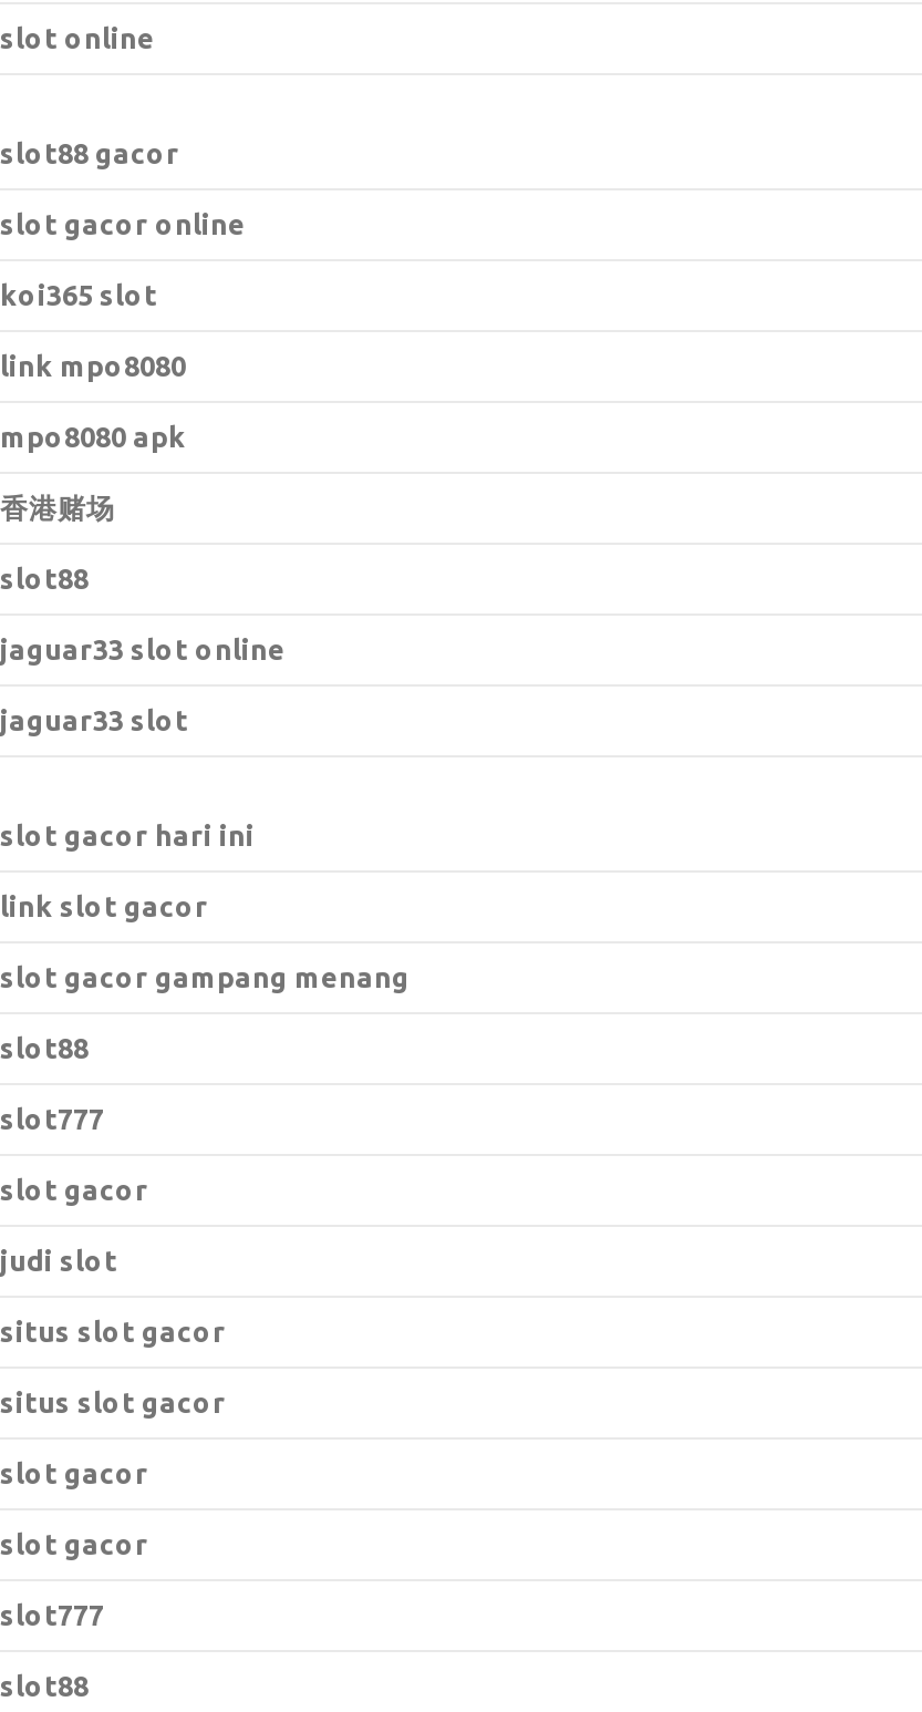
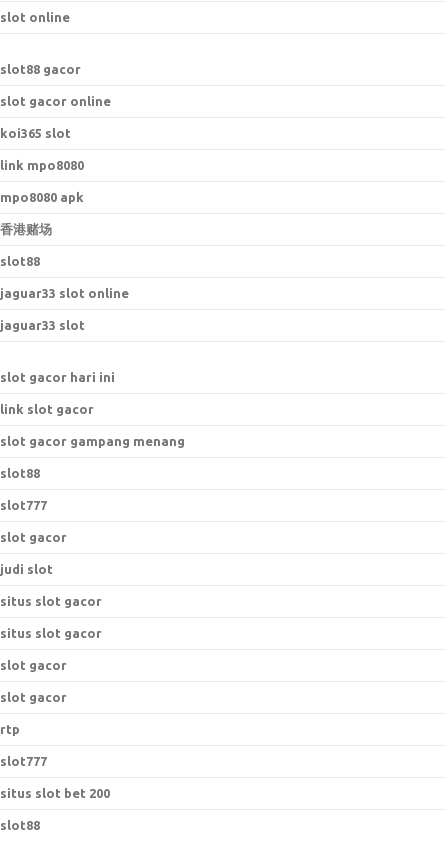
none -> [0,722,20,736] rtp
none -> [0,786,110,800] situs slot bet 200

